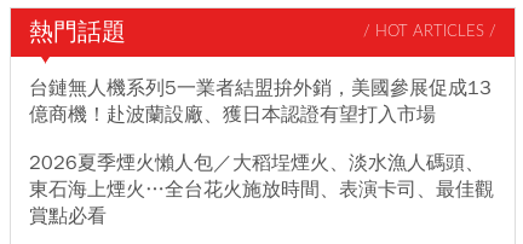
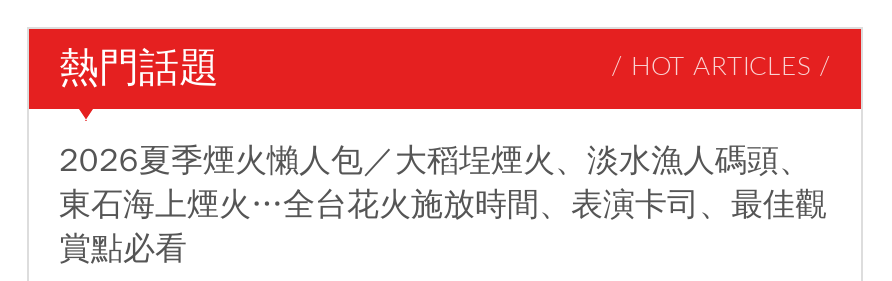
[29,76,492,127] 台鏈無人機系列5一業者結盟拚外銷，美國參展促成13 | 億商機！赴波蘭設廠、獲日本認證有望打入市場 -> none

